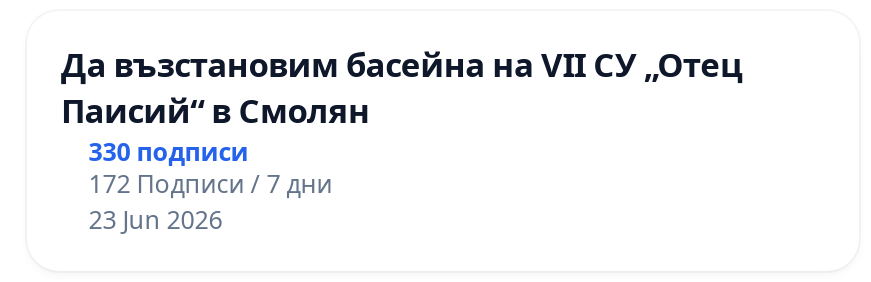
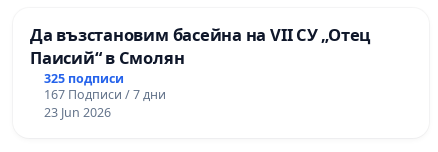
[89,135,249,169] 330 подписи -> [44,70,124,87] 325 подписи
[89,167,333,201] 172 Подписи / 7 дни -> [44,86,166,103] 167 Подписи / 7 дни

